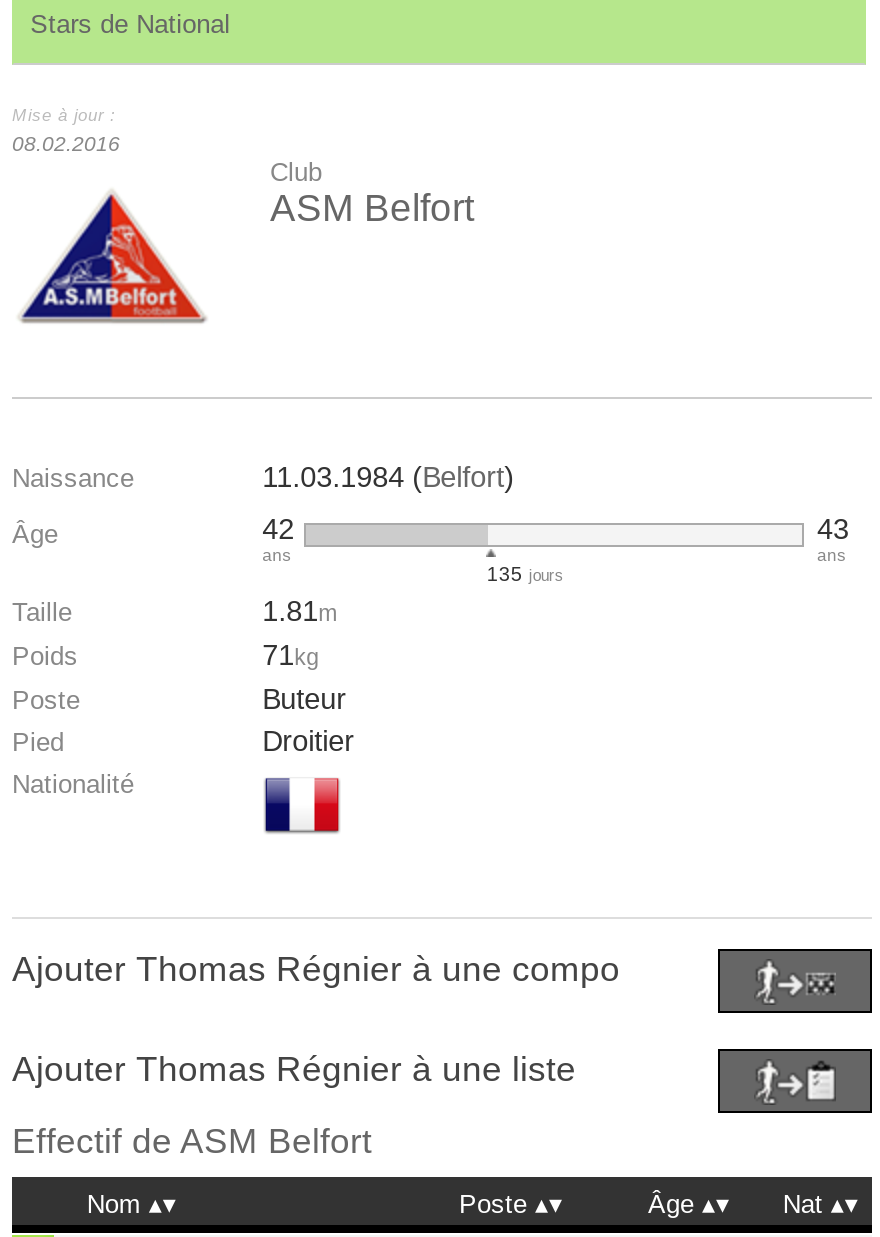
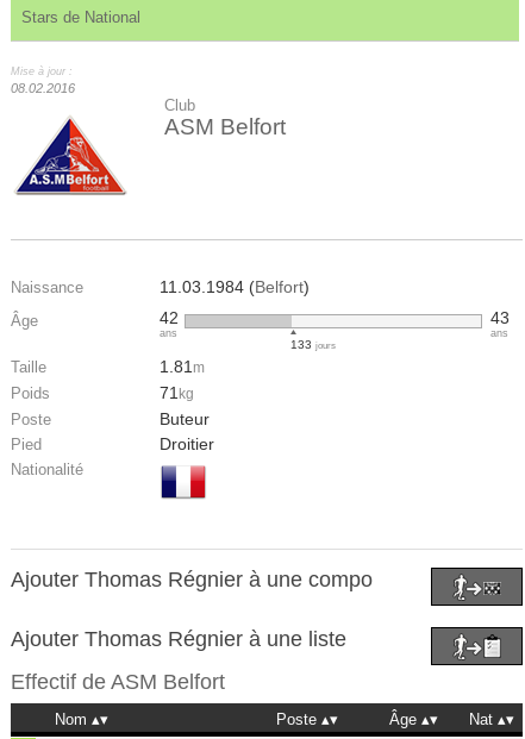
[487,564,563,586] 135 jours -> [290,339,336,352] 133 jours

